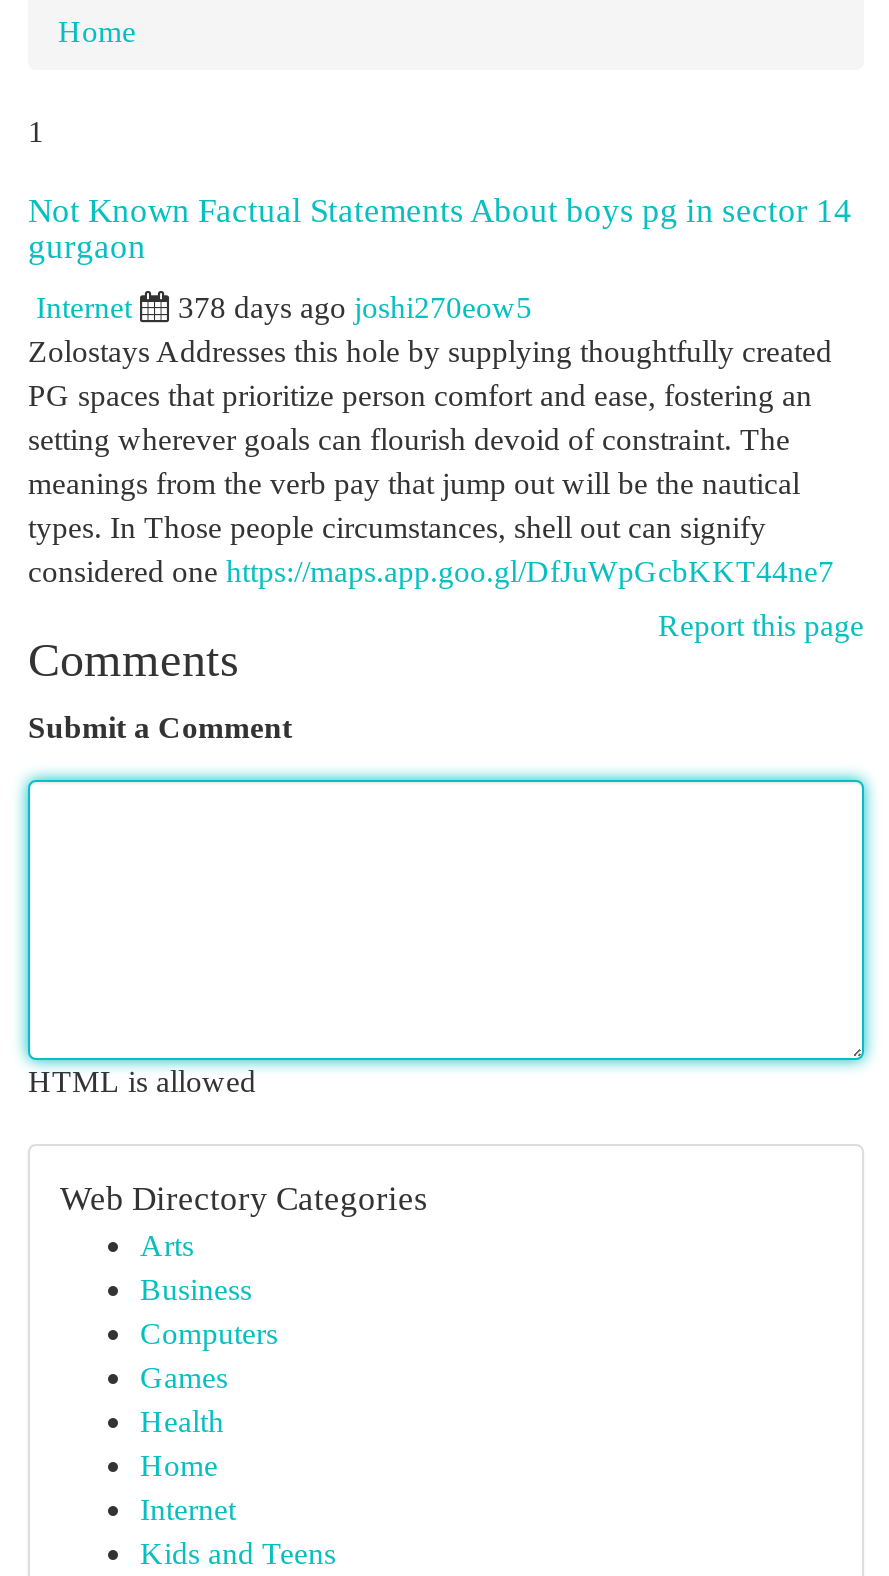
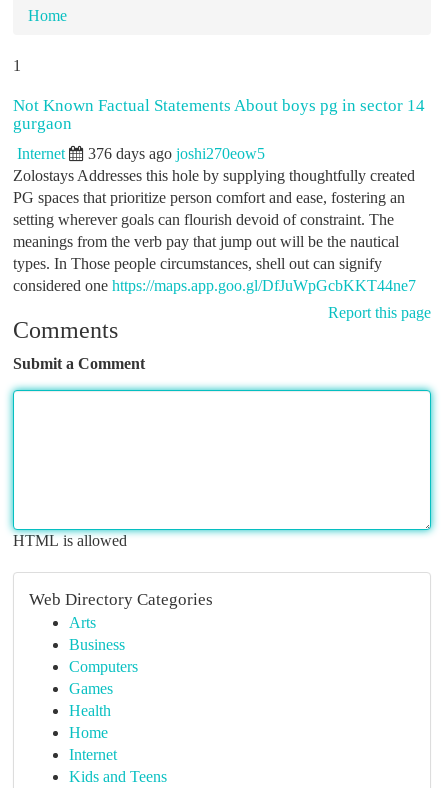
[178,290,532,324] 378 days ago joshi270eow5 -> [88,145,265,162] 376 days ago joshi270eow5

